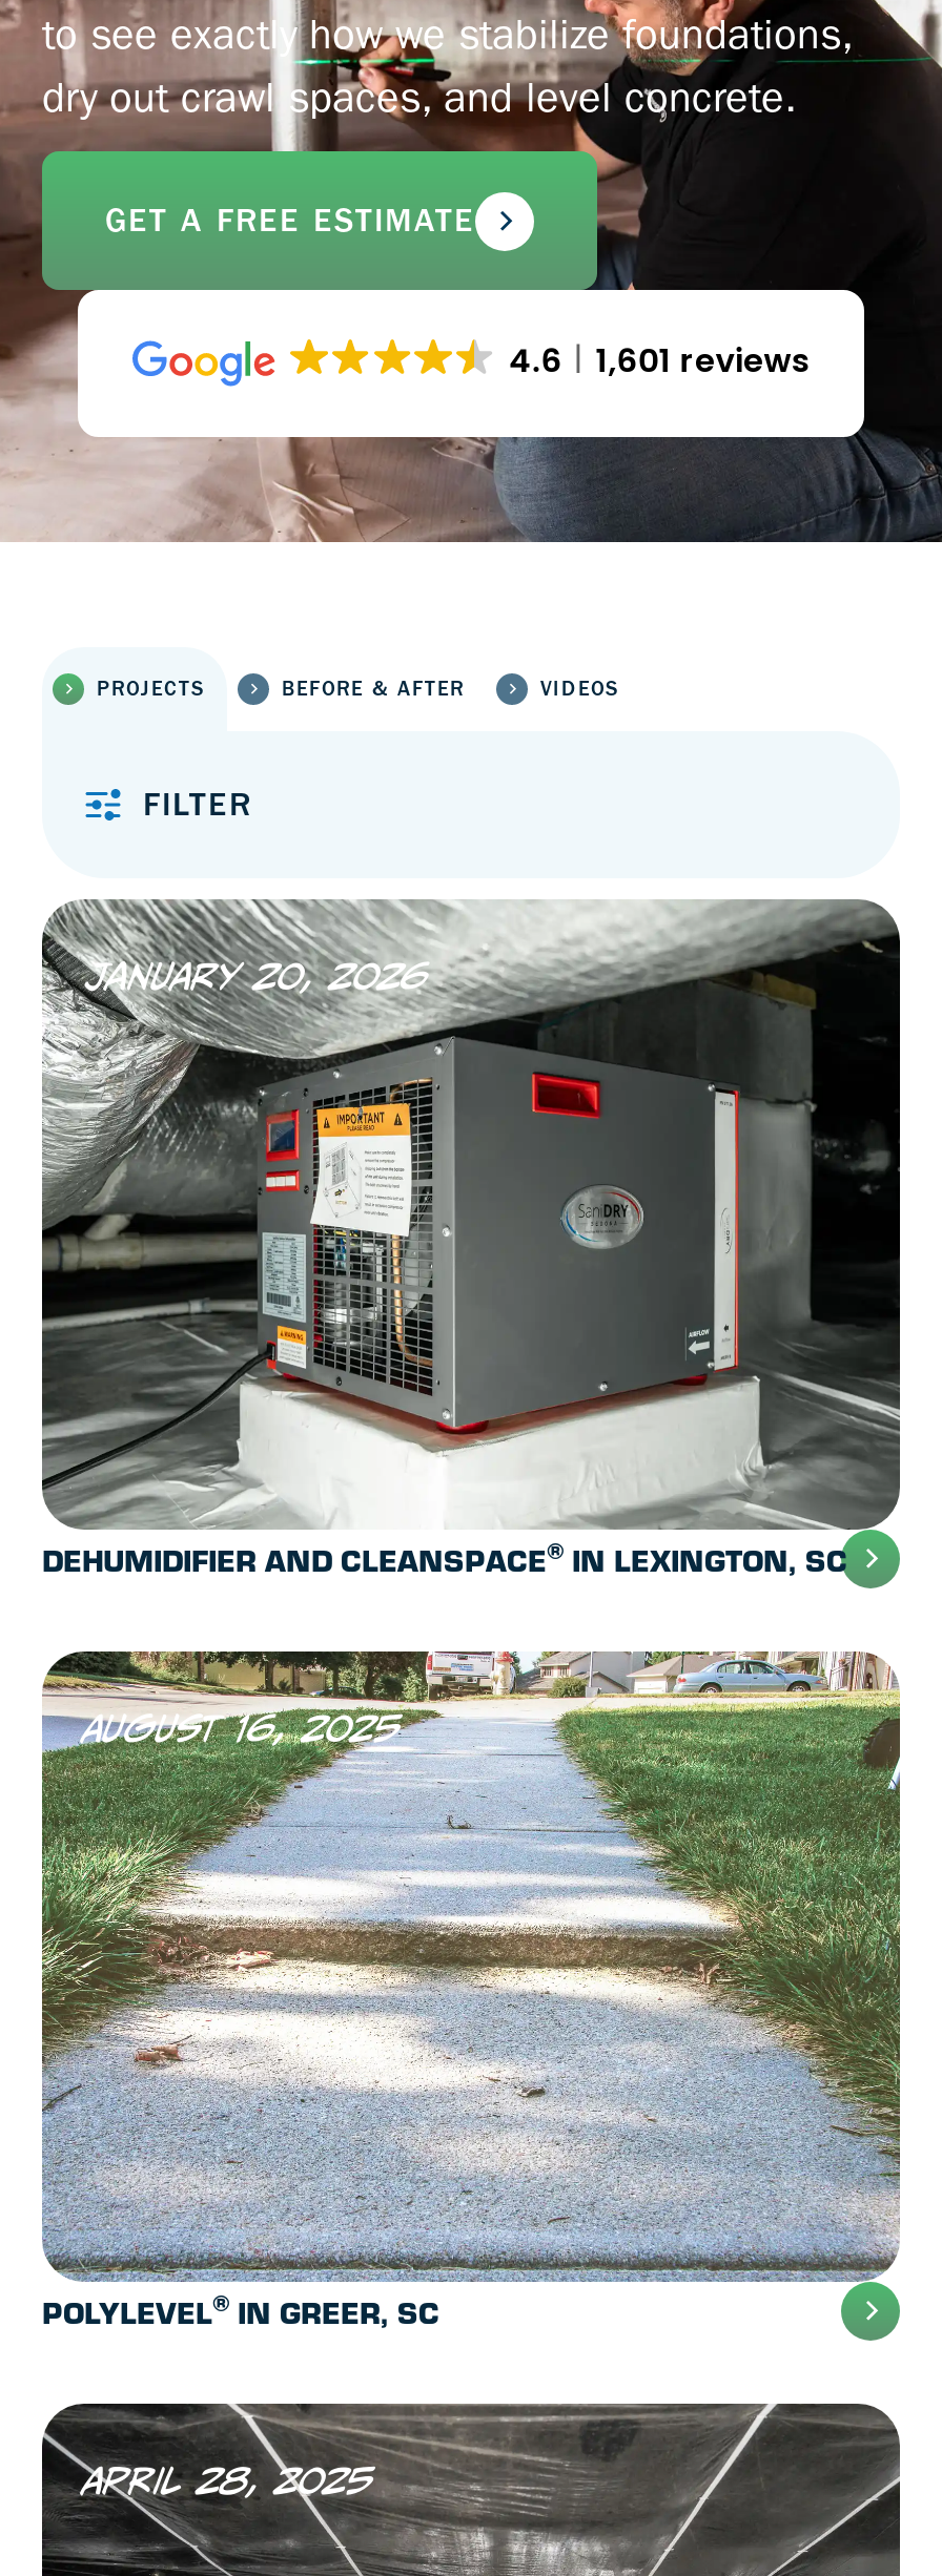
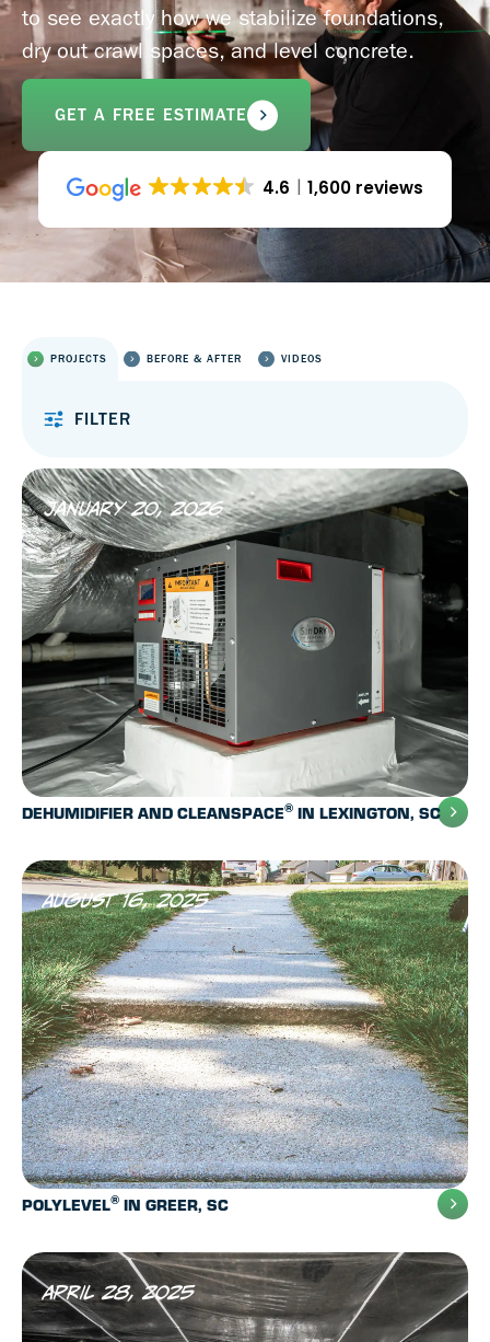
[509,338,810,382] 4.6 1,601 reviews -> [263,176,423,199] 4.6 1,600 reviews

